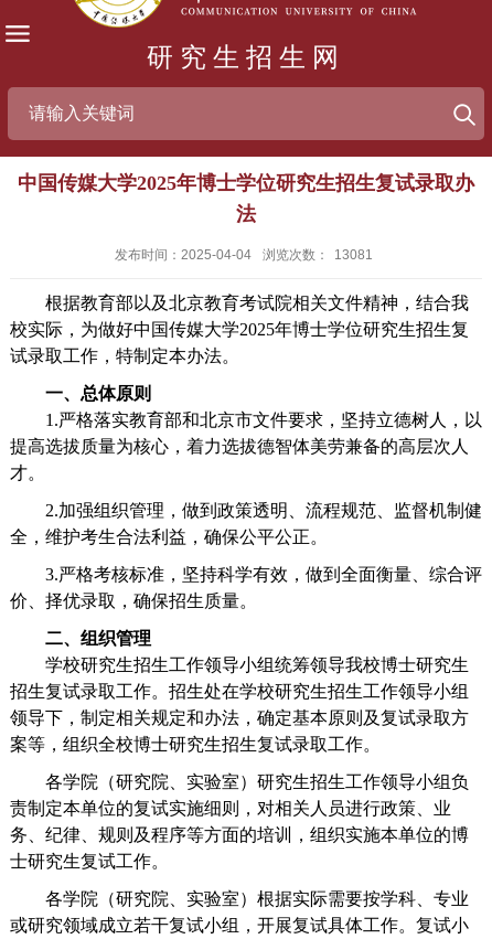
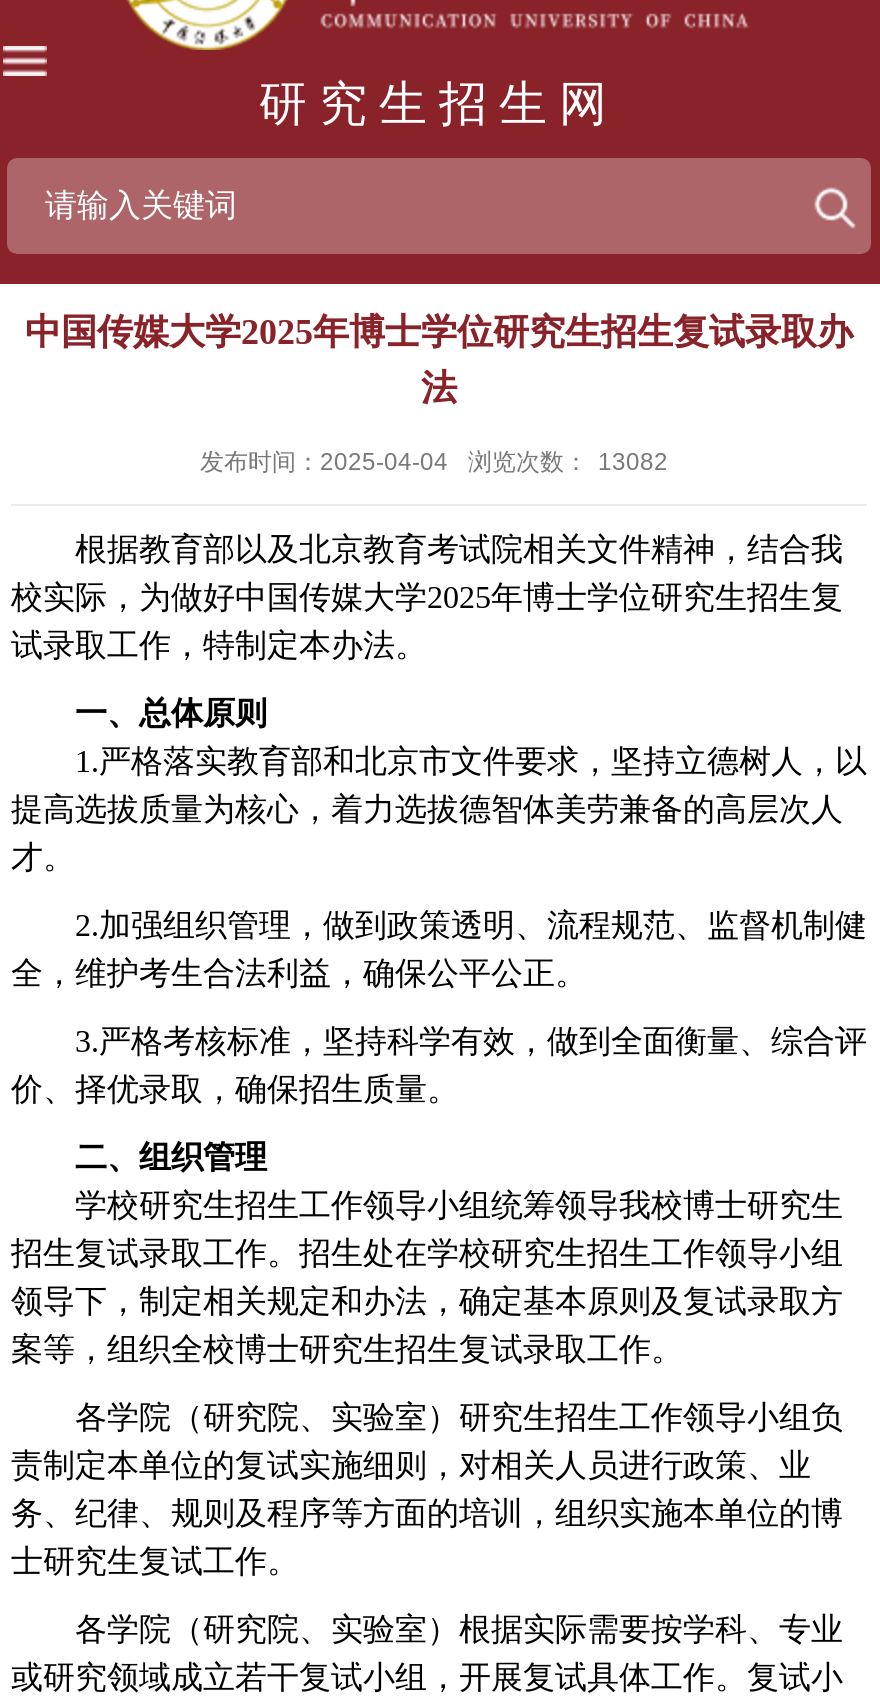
[114,247,372,263] 发布时间：2025-04-04 浏览次数： 13081 -> [200,448,668,476] 发布时间：2025-04-04 浏览次数： 13082

